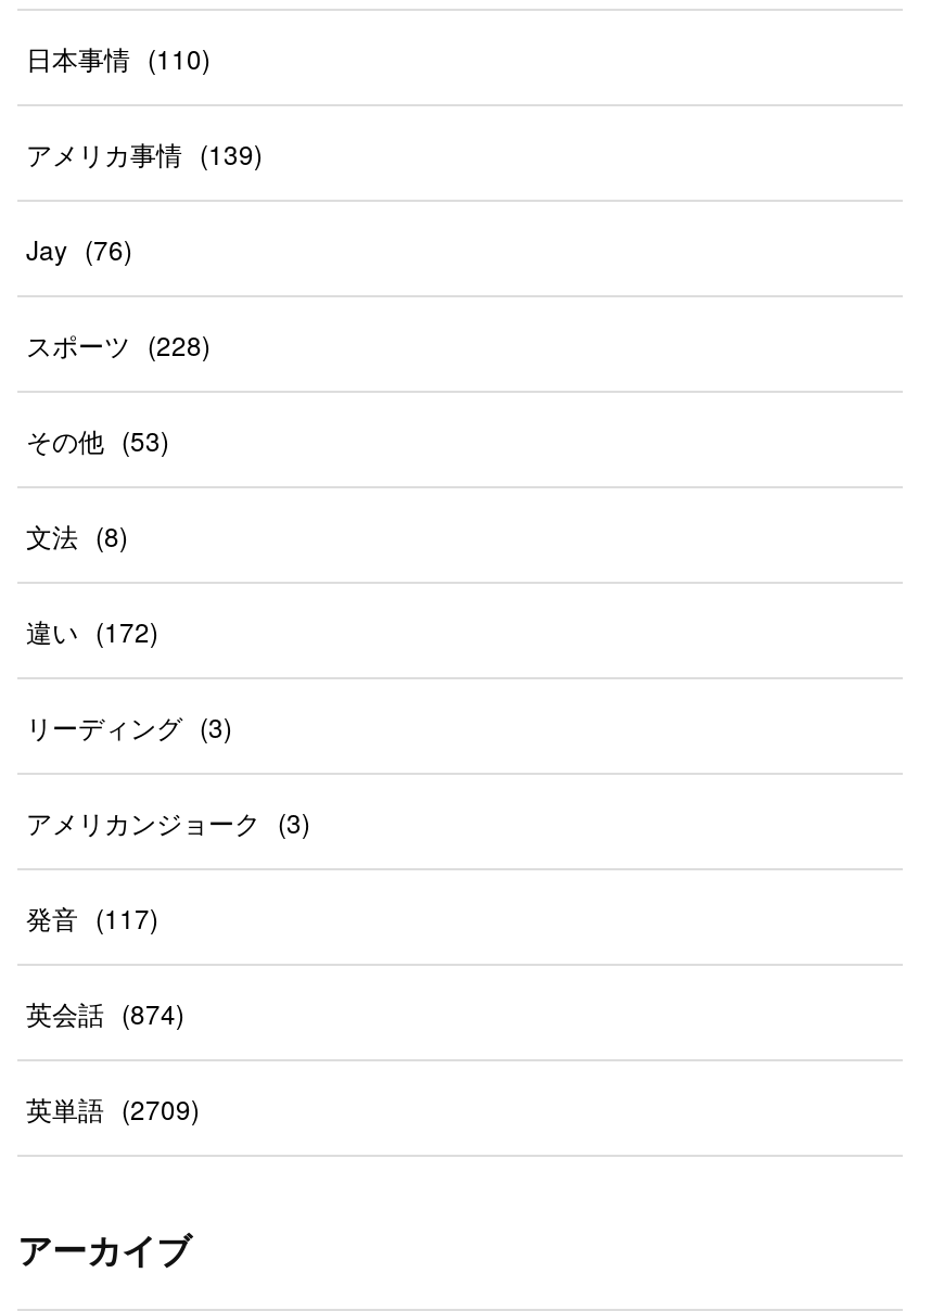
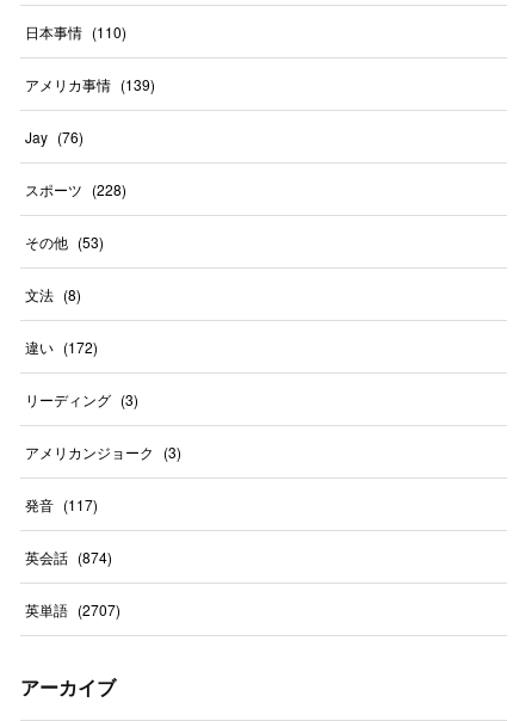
[26,1090,200,1127] 英単語 (2709) -> [25,599,120,620] 英単語 (2707)

